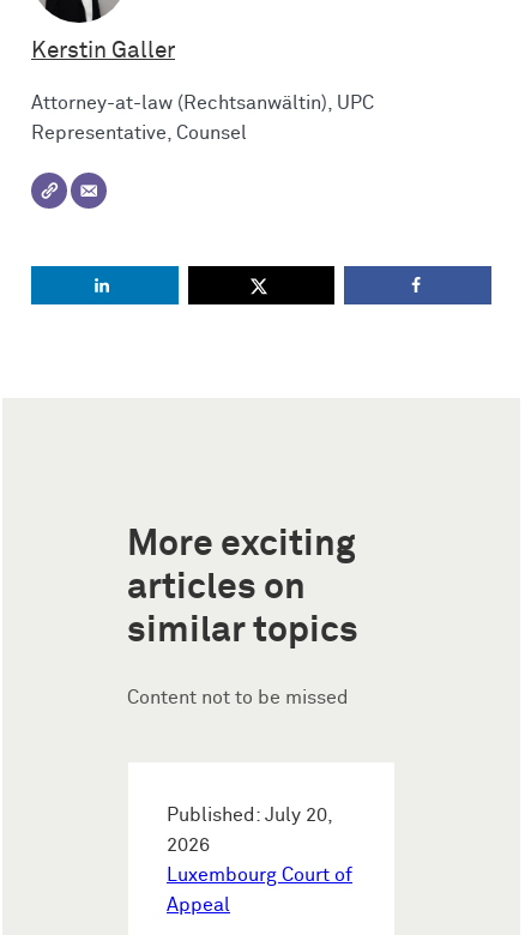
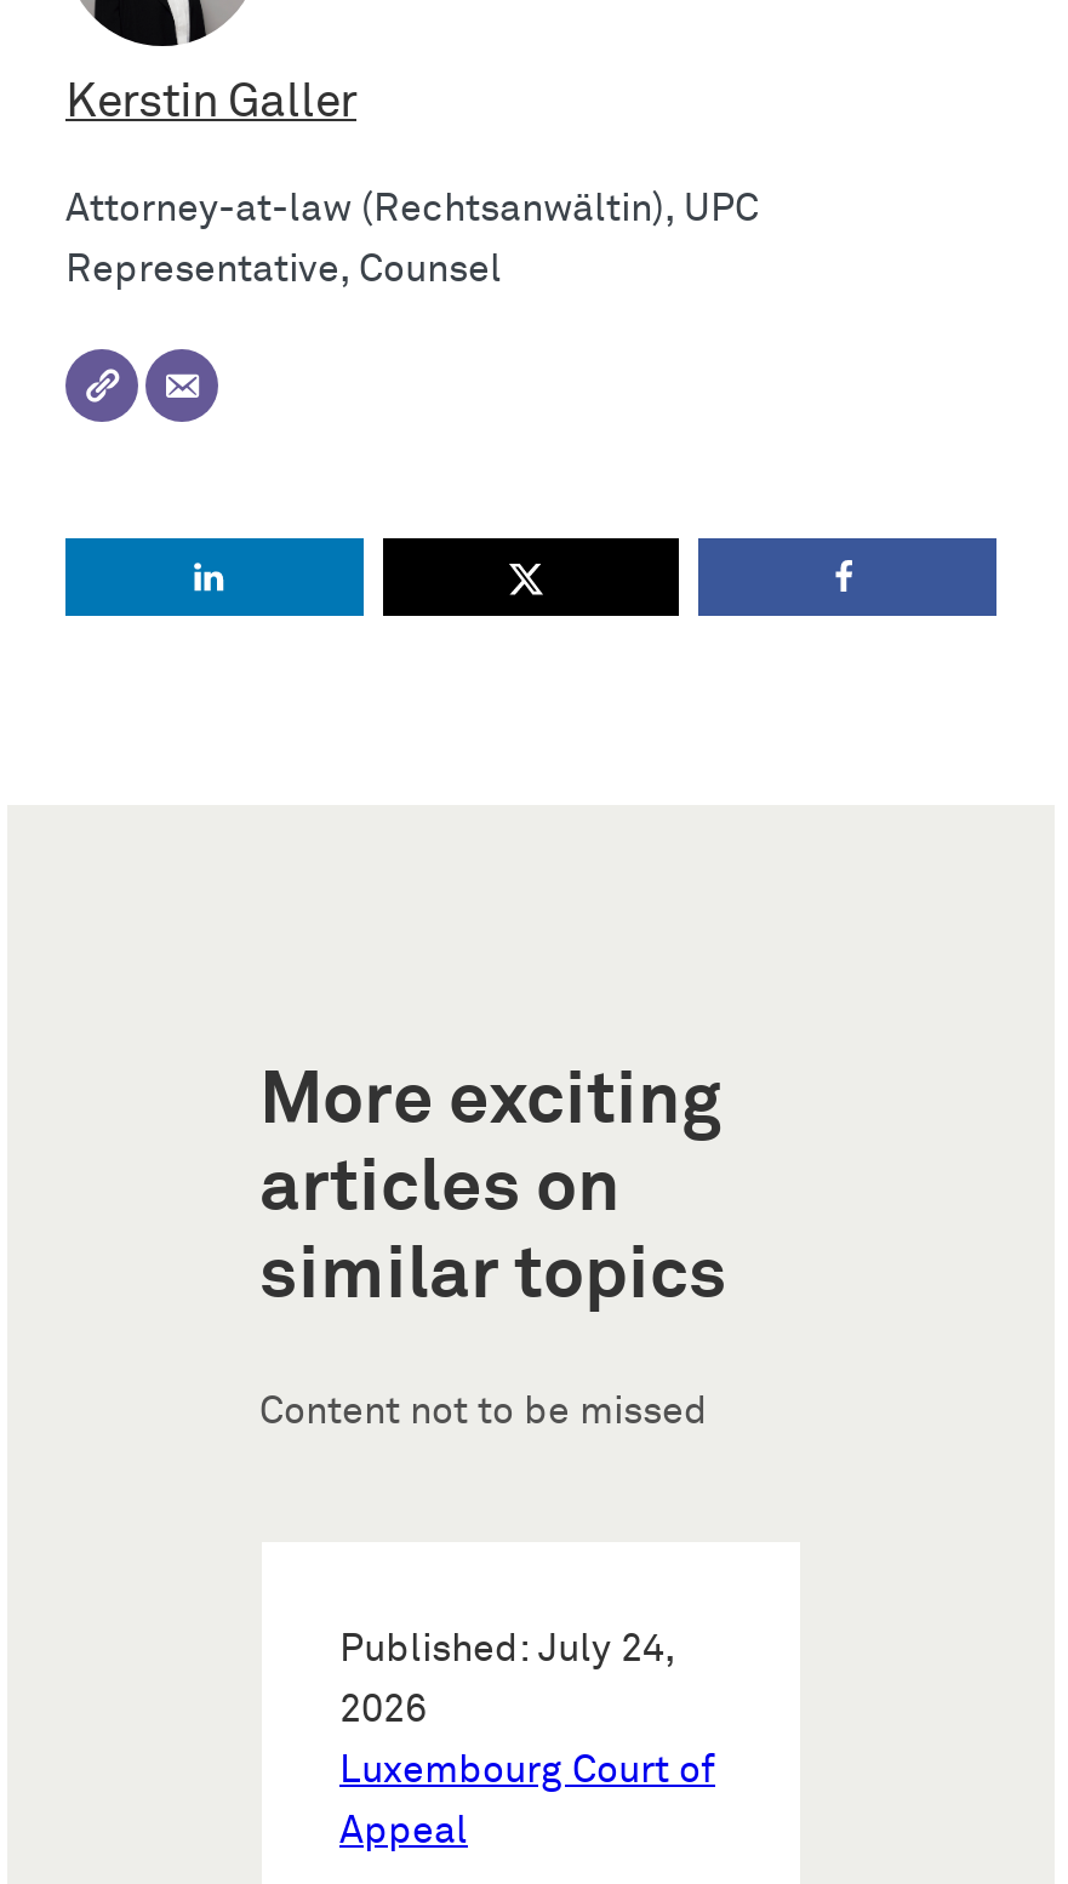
[167,805,332,826] Published: July 20, -> [339,1629,674,1670] Published: July 24,

